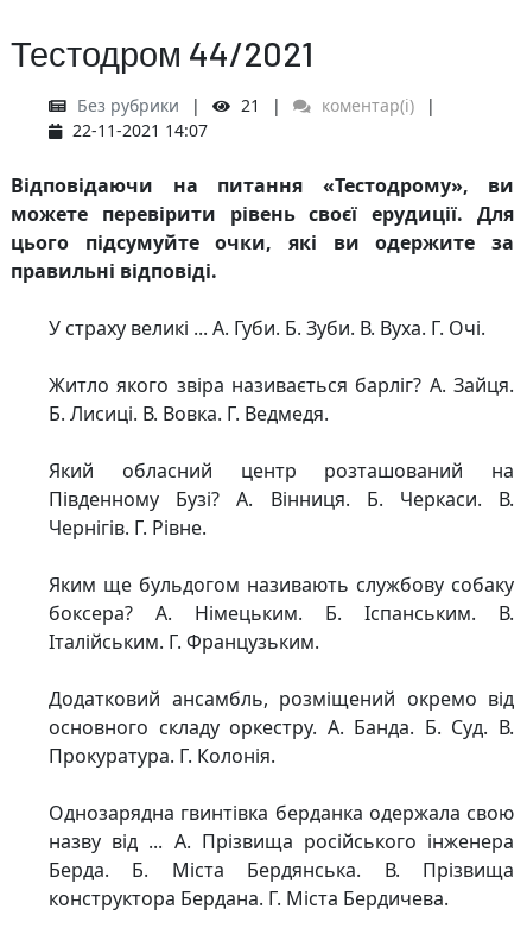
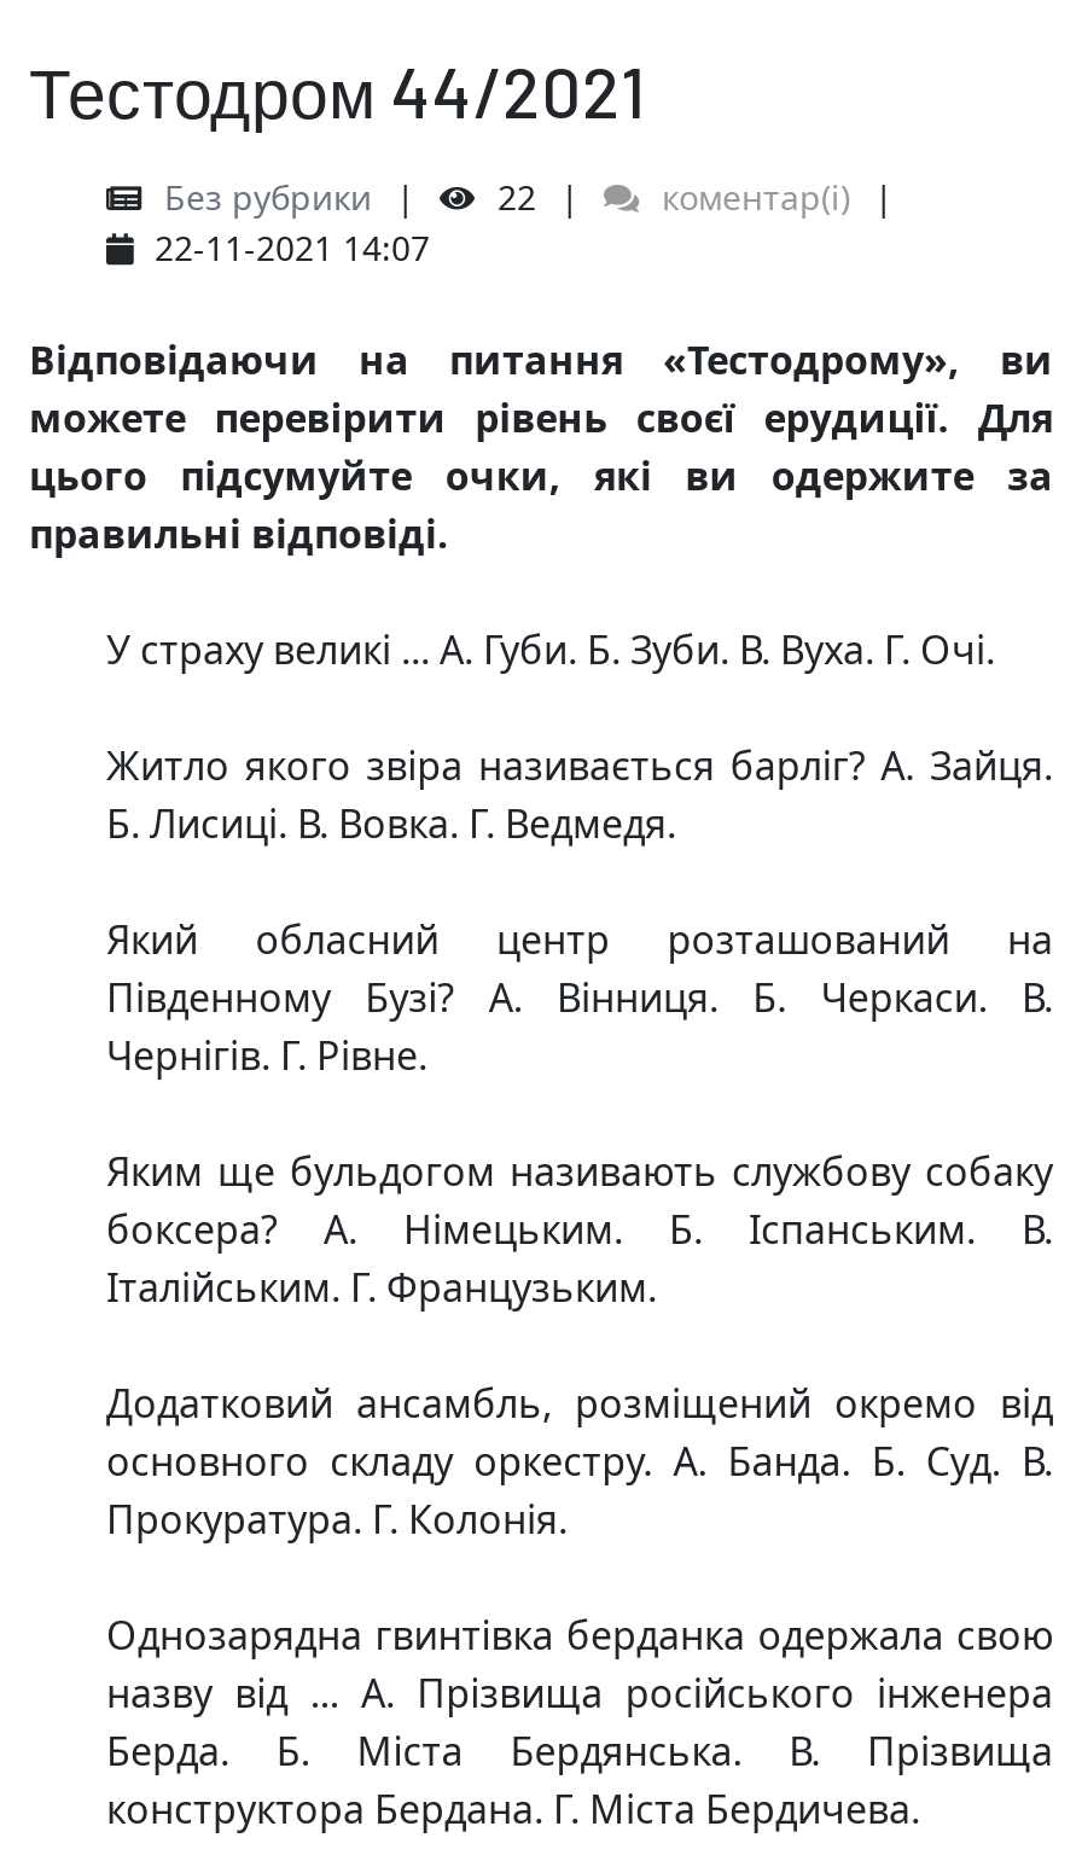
[236,94,260,117] 21 -> [488,174,536,220] 22

